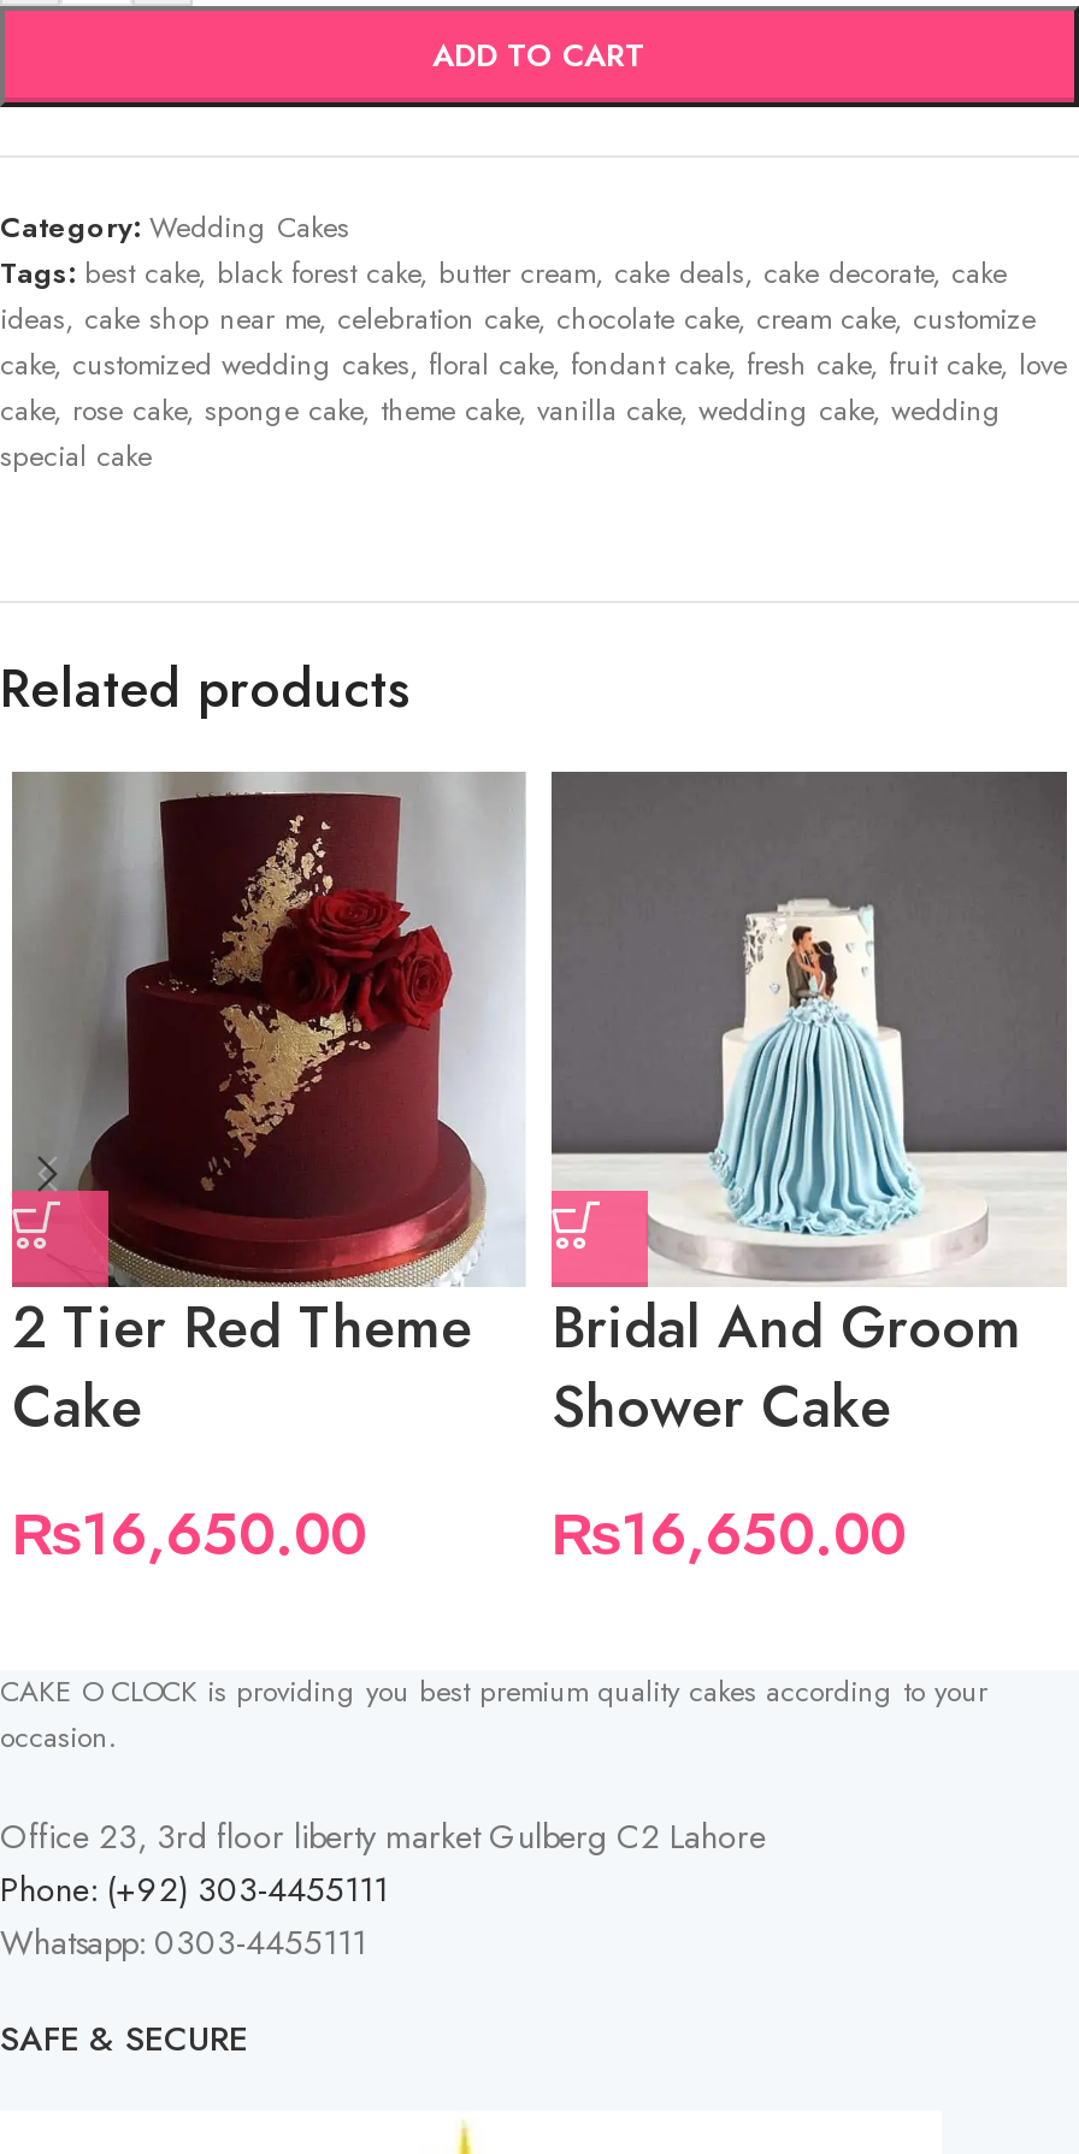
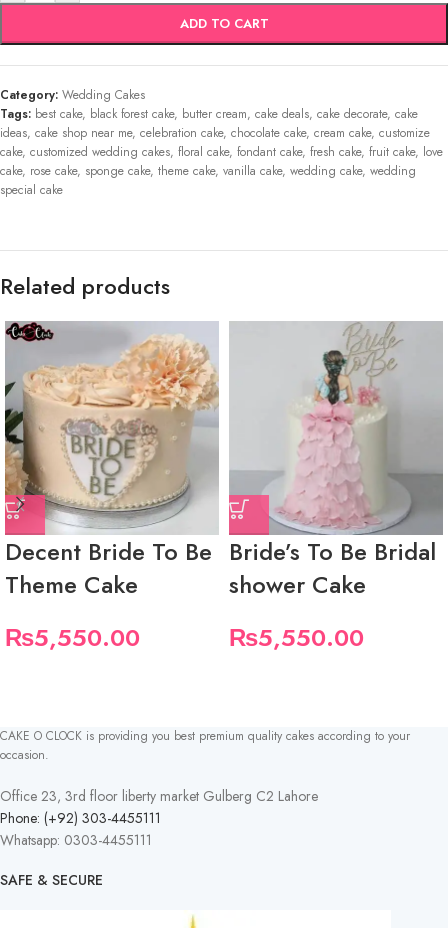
[12,772,525,1448] [image] | 2 Tier Red Theme | Cake -> [4,321,219,602] [image] | Decent Bride To Be | Theme Cake
[552,772,1067,1448] [image] | Bridal And Groom | Shower Cake -> [229,322,443,602] [image] | Bride’s To Be Bridal | shower Cake
[12,1492,366,1576] ₨16,650.00 -> [5,620,140,655] ₨5,550.00
[552,1492,906,1576] ₨16,650.00 -> [229,620,364,655] ₨5,550.00

